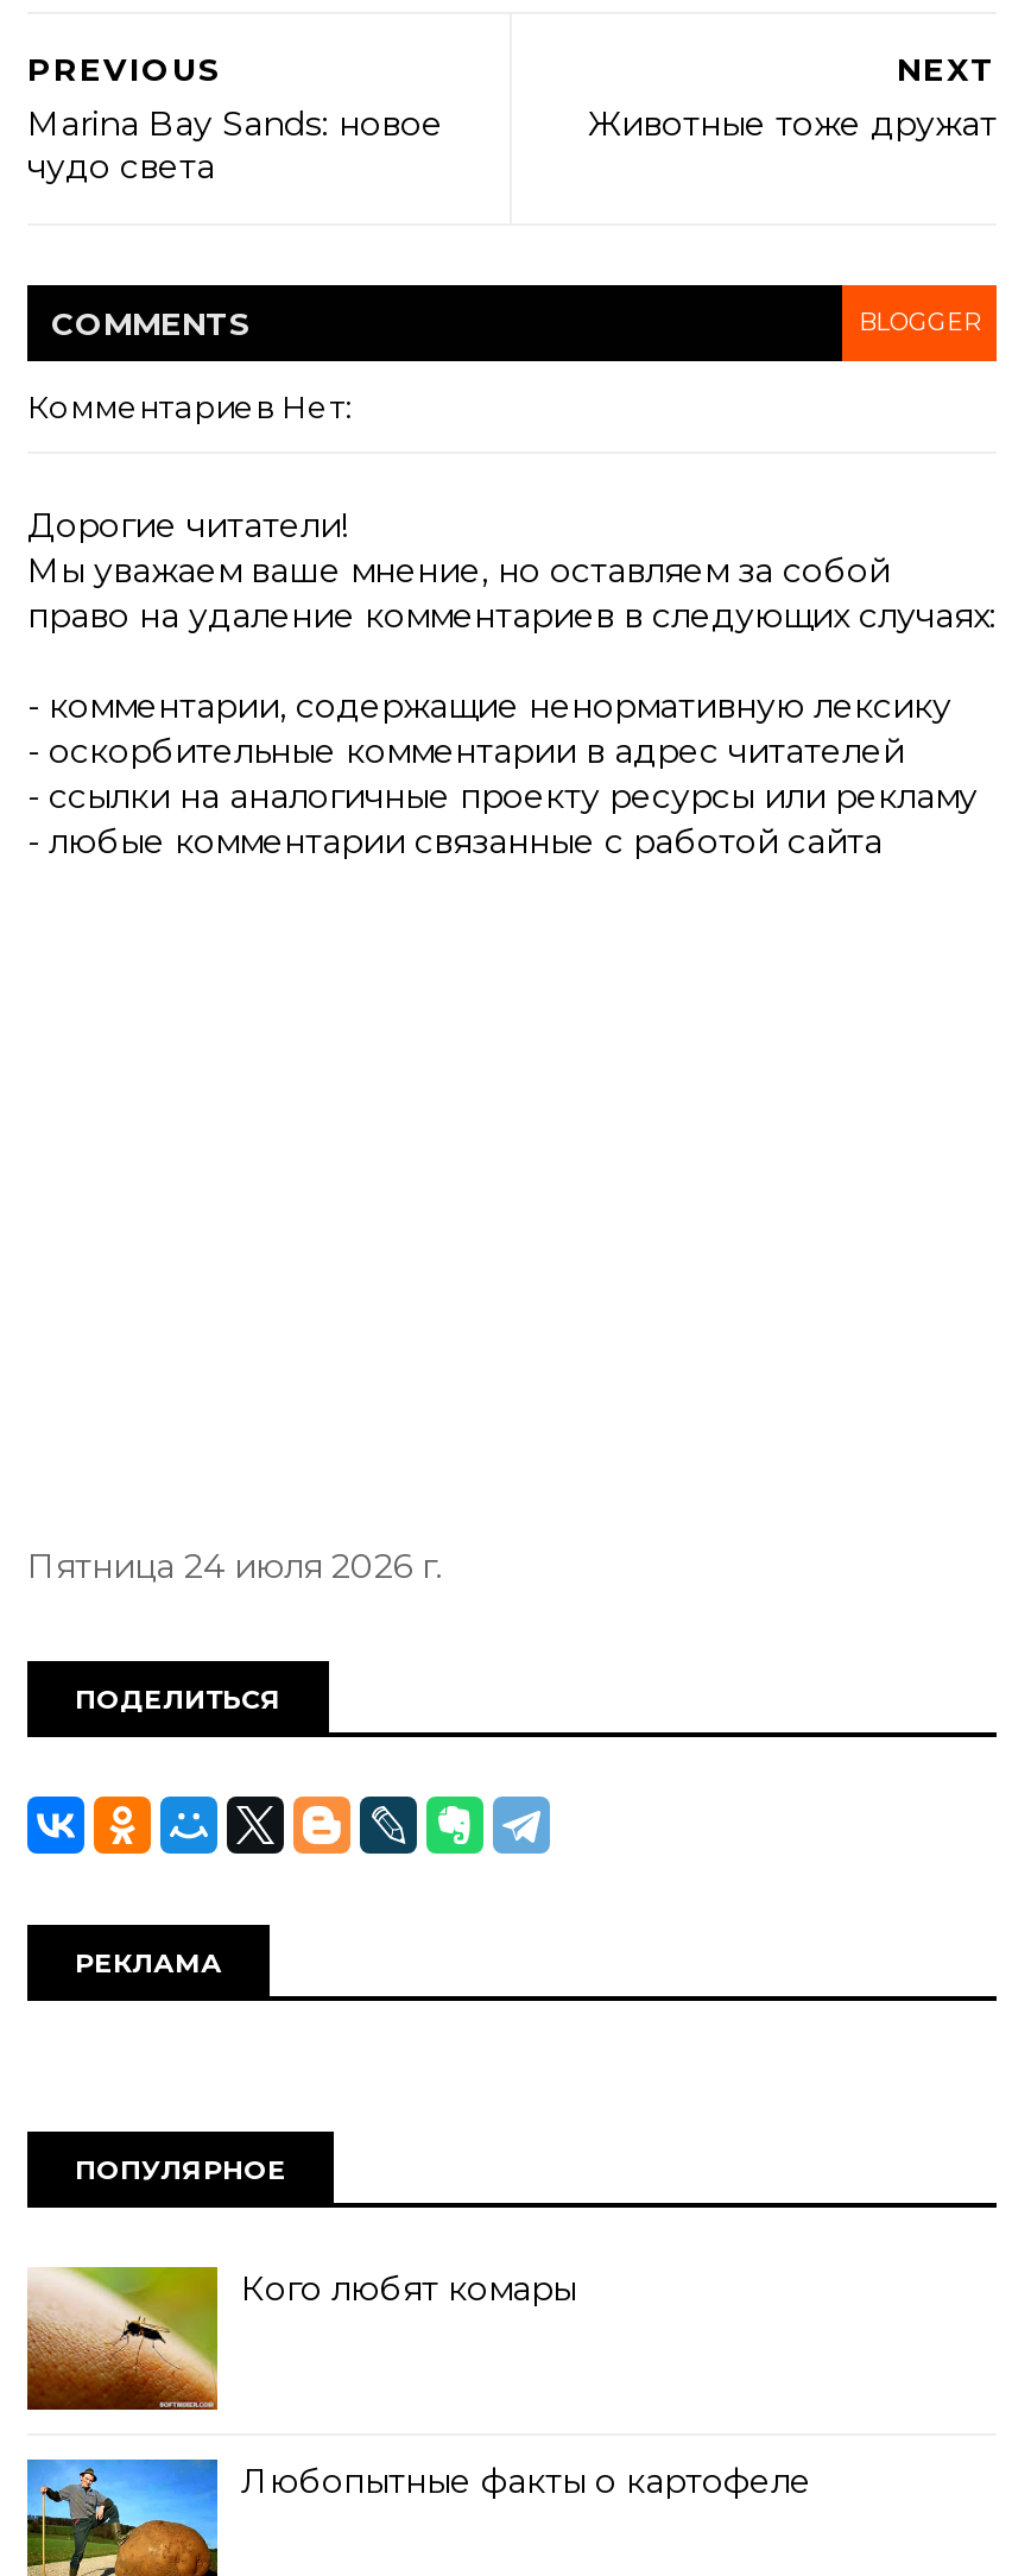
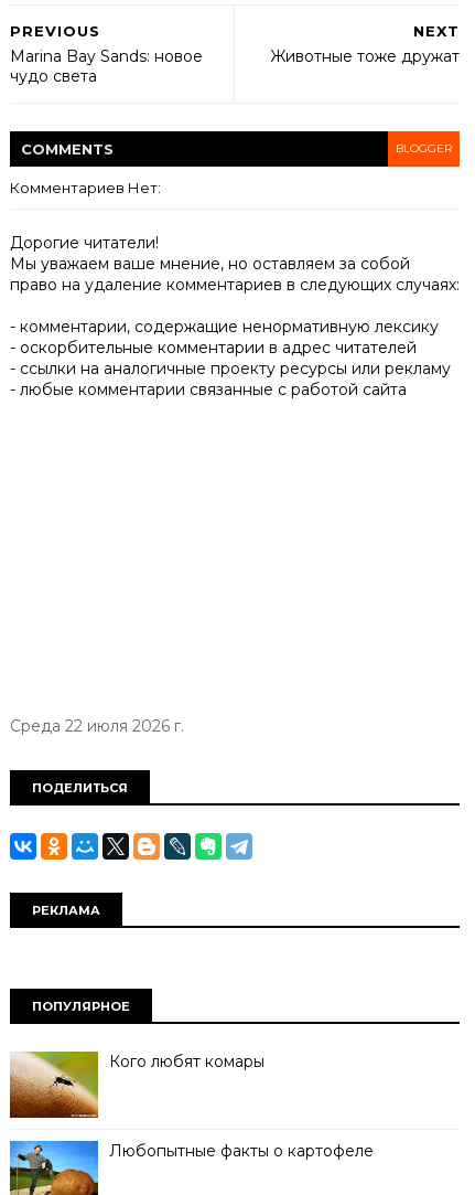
[27,1545,443,1587] Пятница 24 июля 2026 г. -> [10,716,184,736] Среда 22 июля 2026 г.

